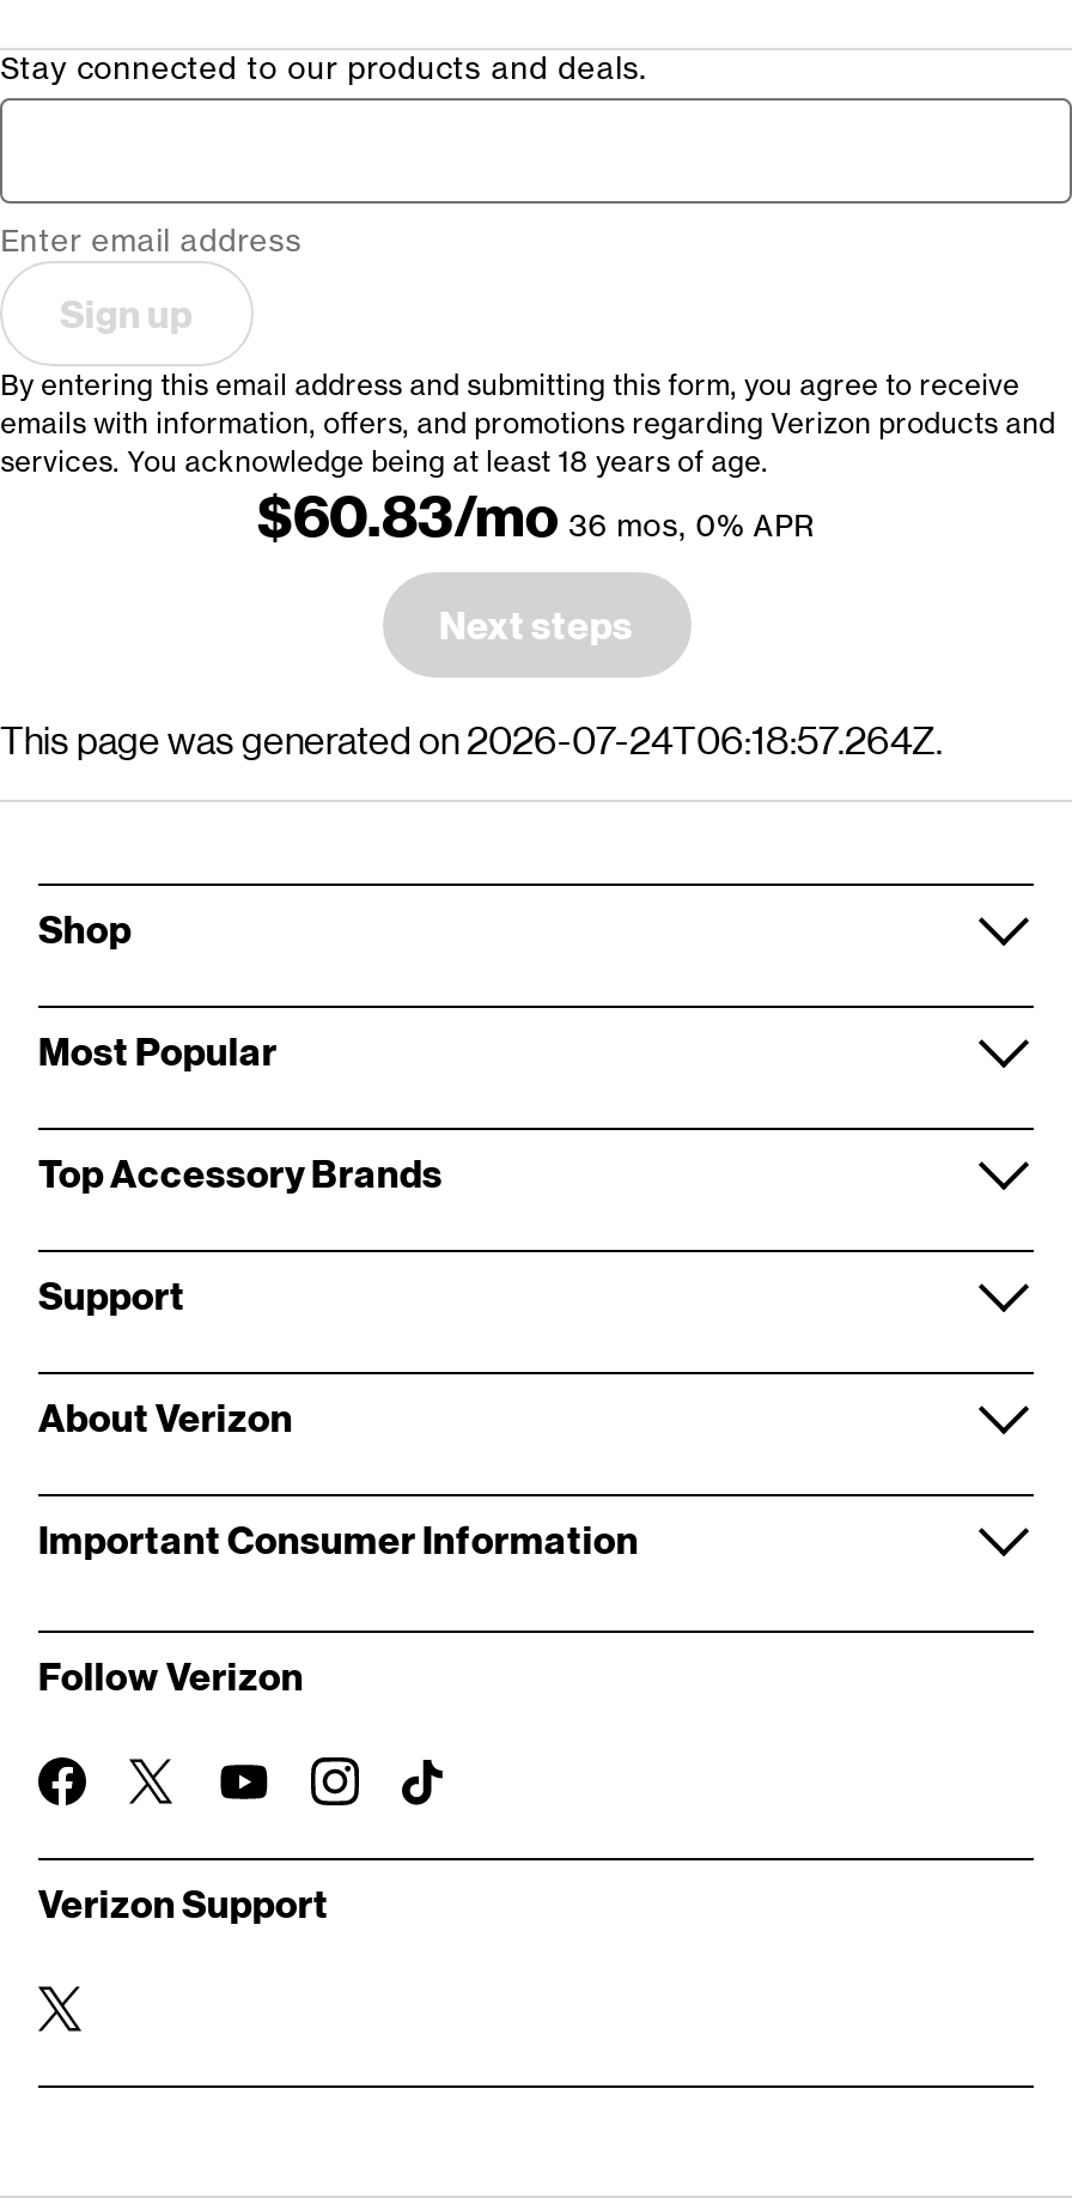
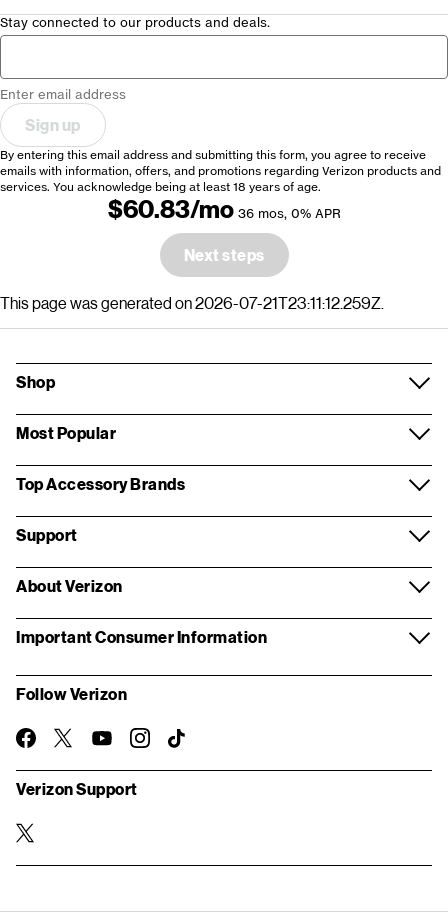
[0,716,943,761] This page was generated on 2026-07-24T06:18:57.264Z. -> [0,293,384,312] This page was generated on 2026-07-21T23:11:12.259Z.

